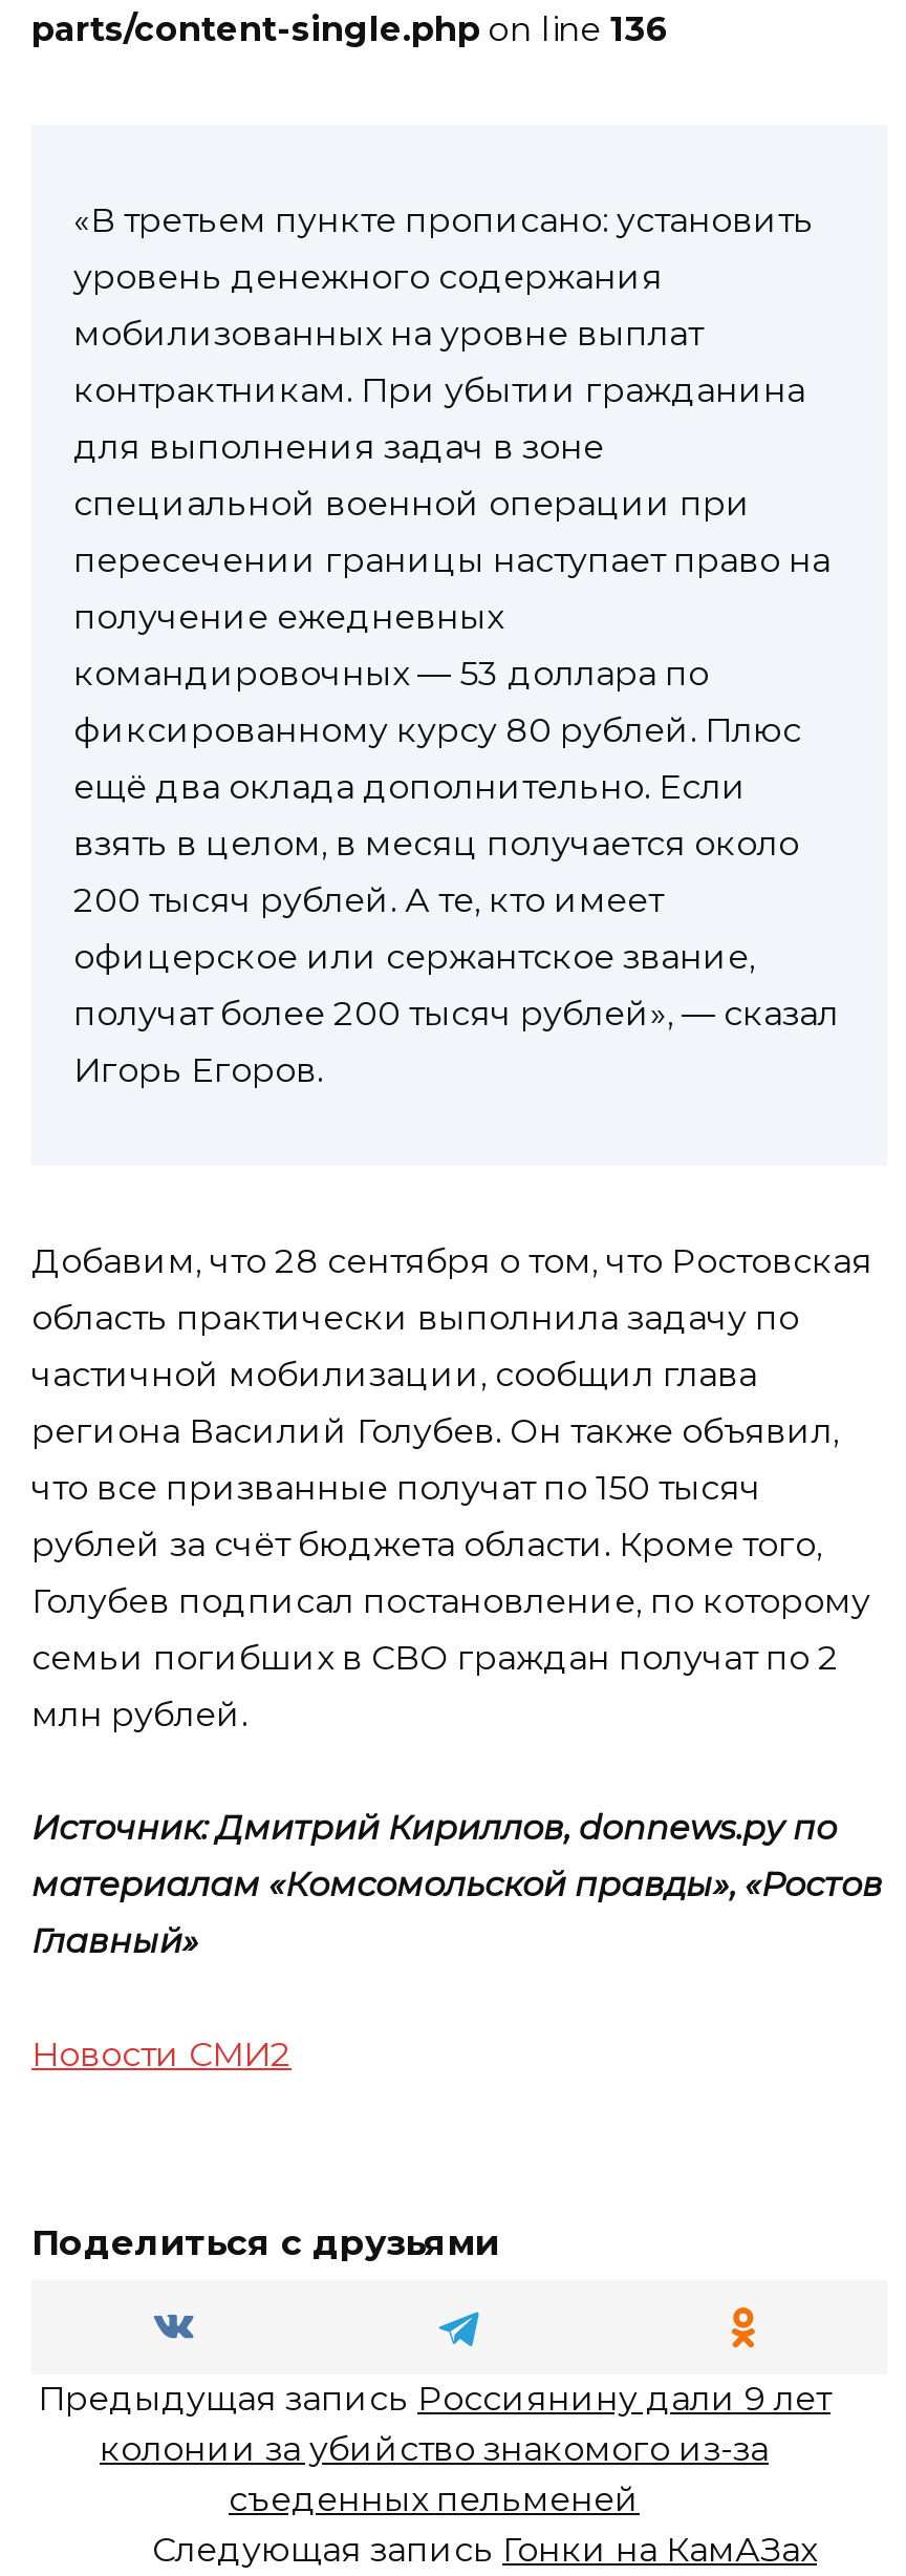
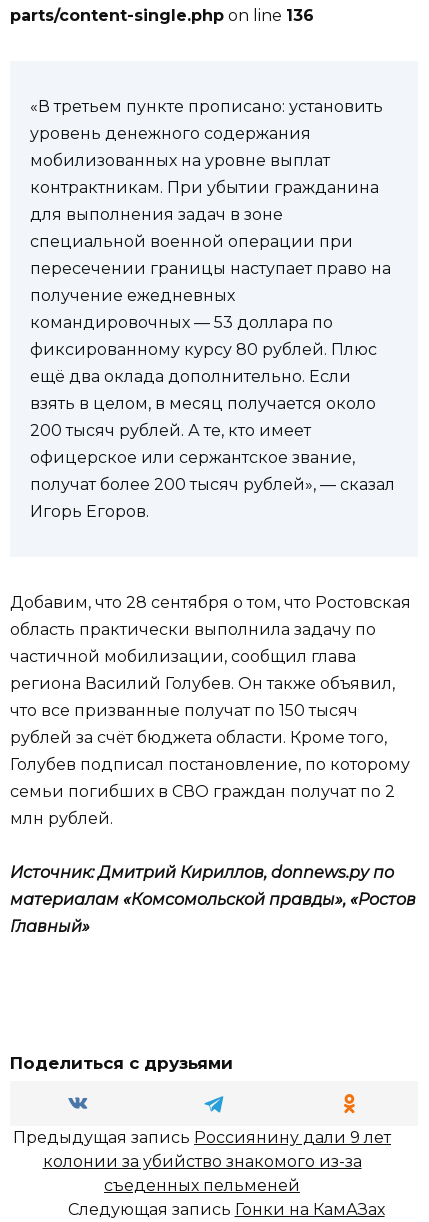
[31,2035,292,2075] Новости СМИ2 -> none

